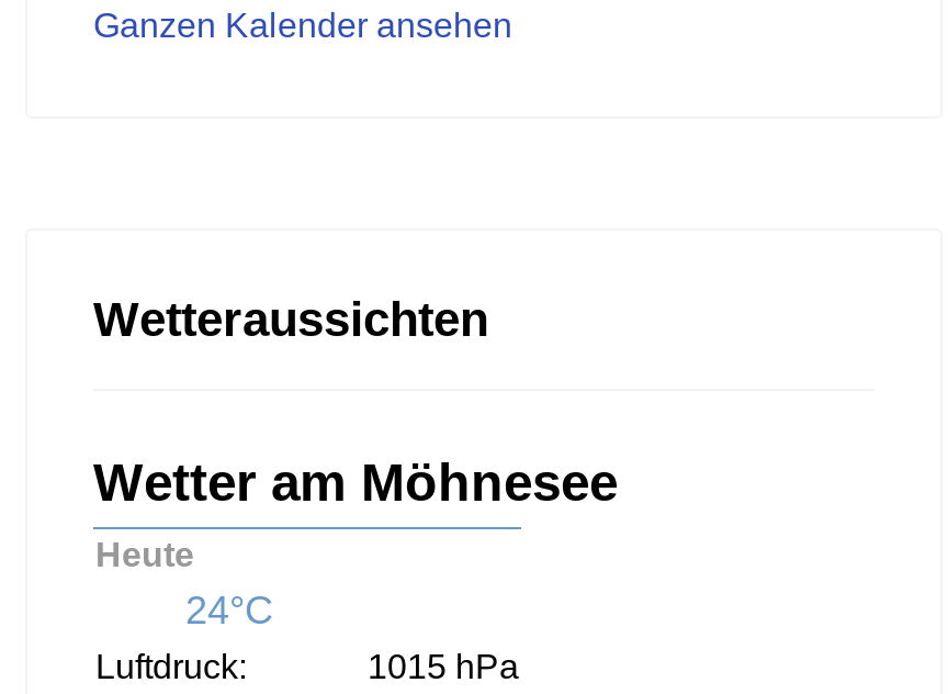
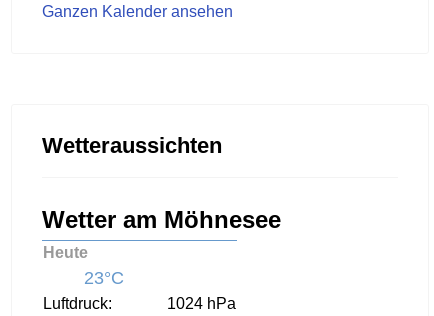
[185,589,273,633] 24°C -> [84,268,124,288] 23°C
[368,648,519,685] 1015 hPa -> [167,295,236,312] 1024 hPa

